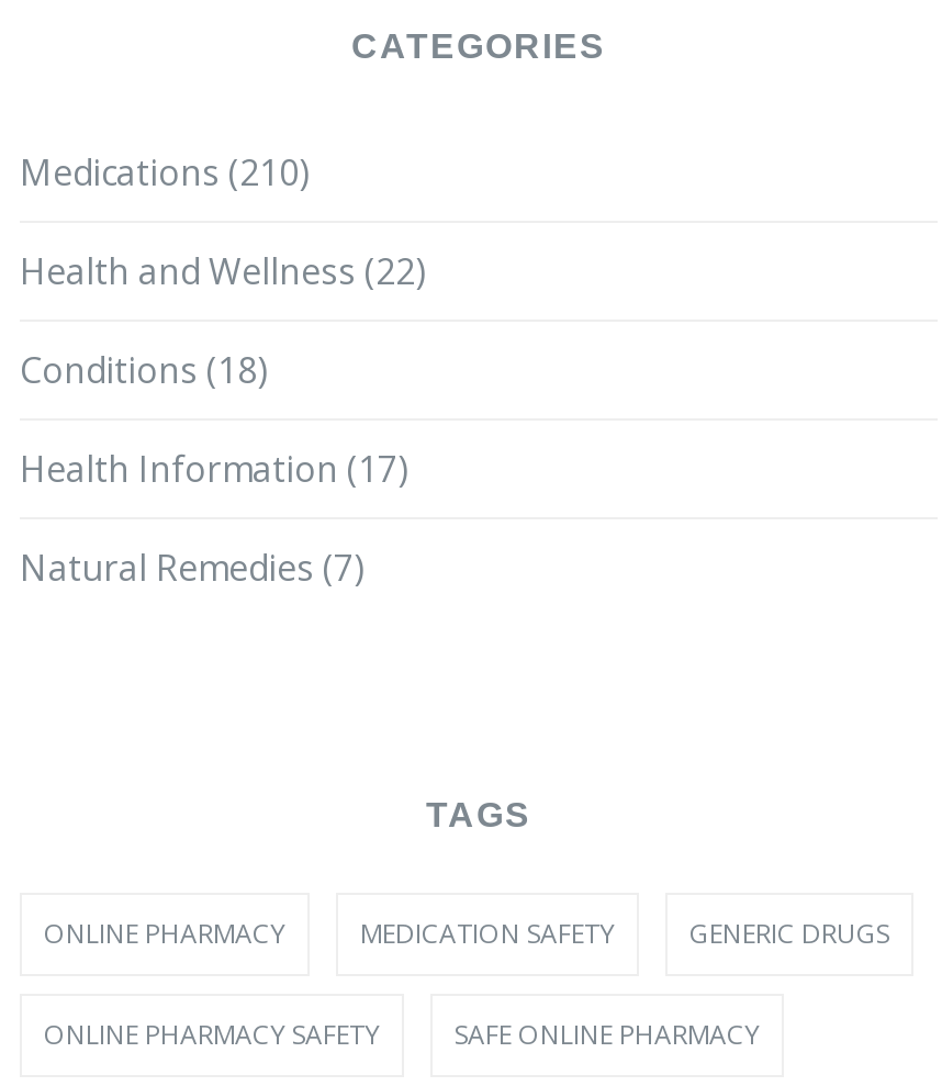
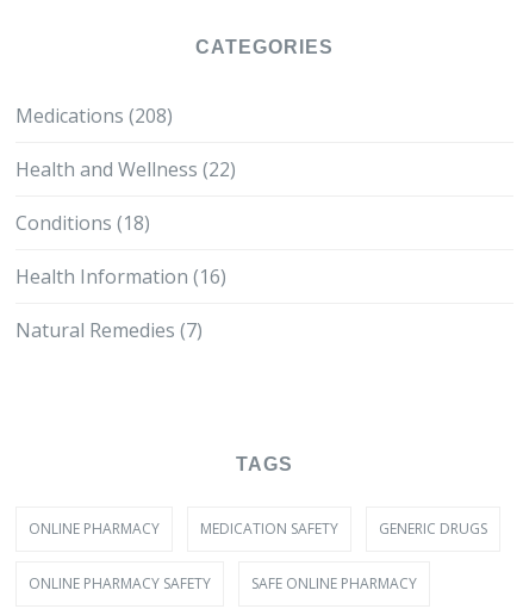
[20,148,310,197] Medications (210) -> [15,103,173,129] Medications (208)
[20,445,408,493] Health Information (17) -> [15,264,226,290] Health Information (16)

